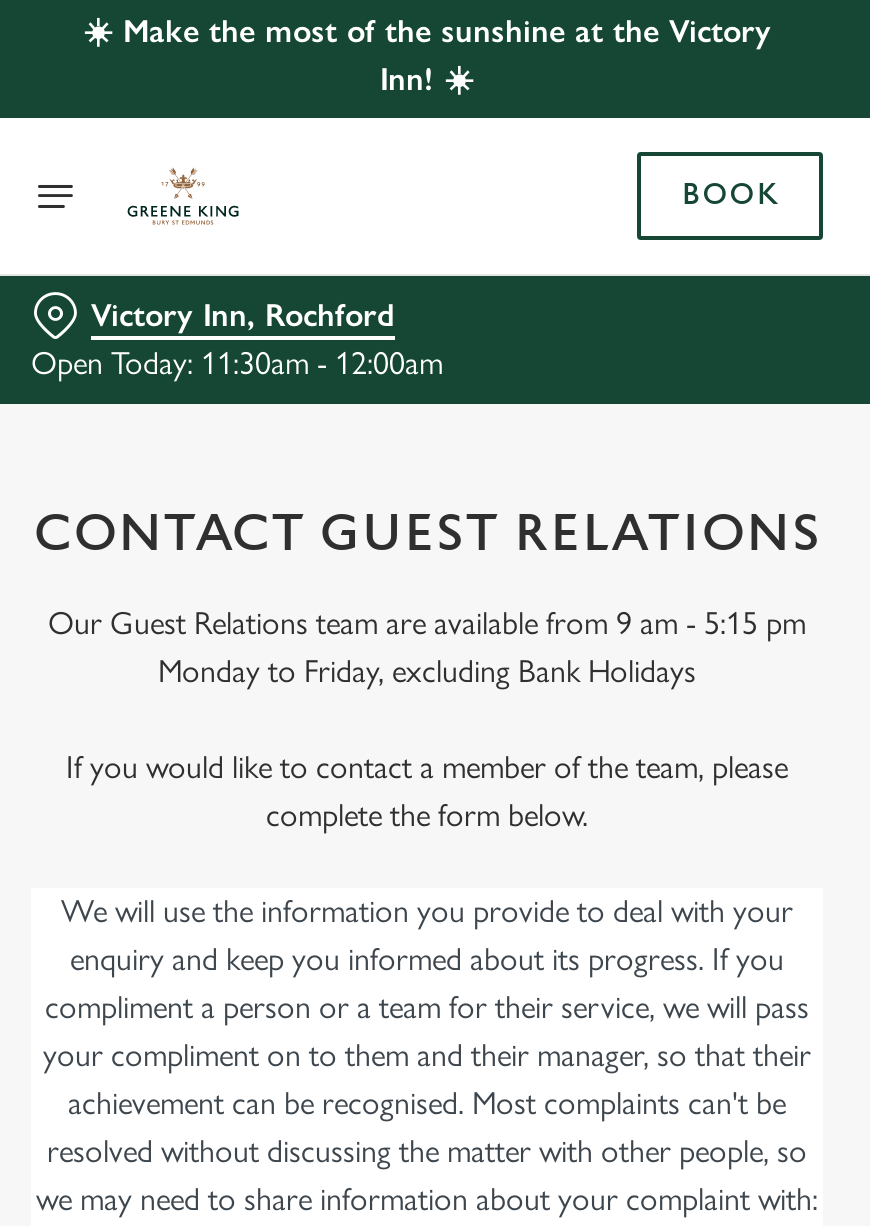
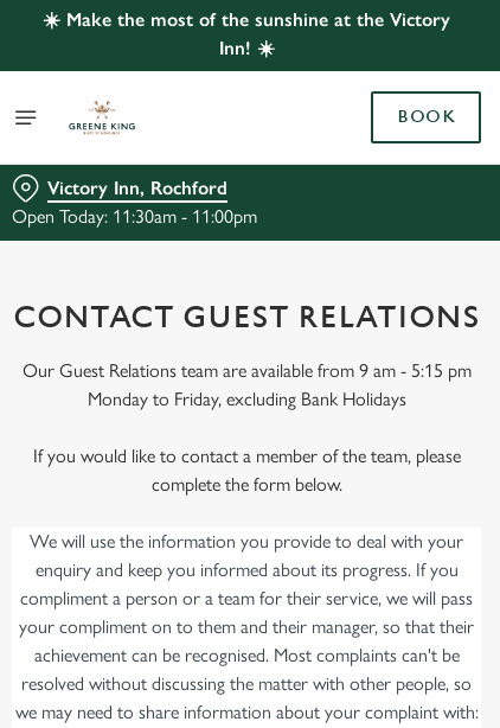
[31,344,443,382] Open Today: 11:30am - 12:00am -> [12,205,257,228] Open Today: 11:30am - 11:00pm

